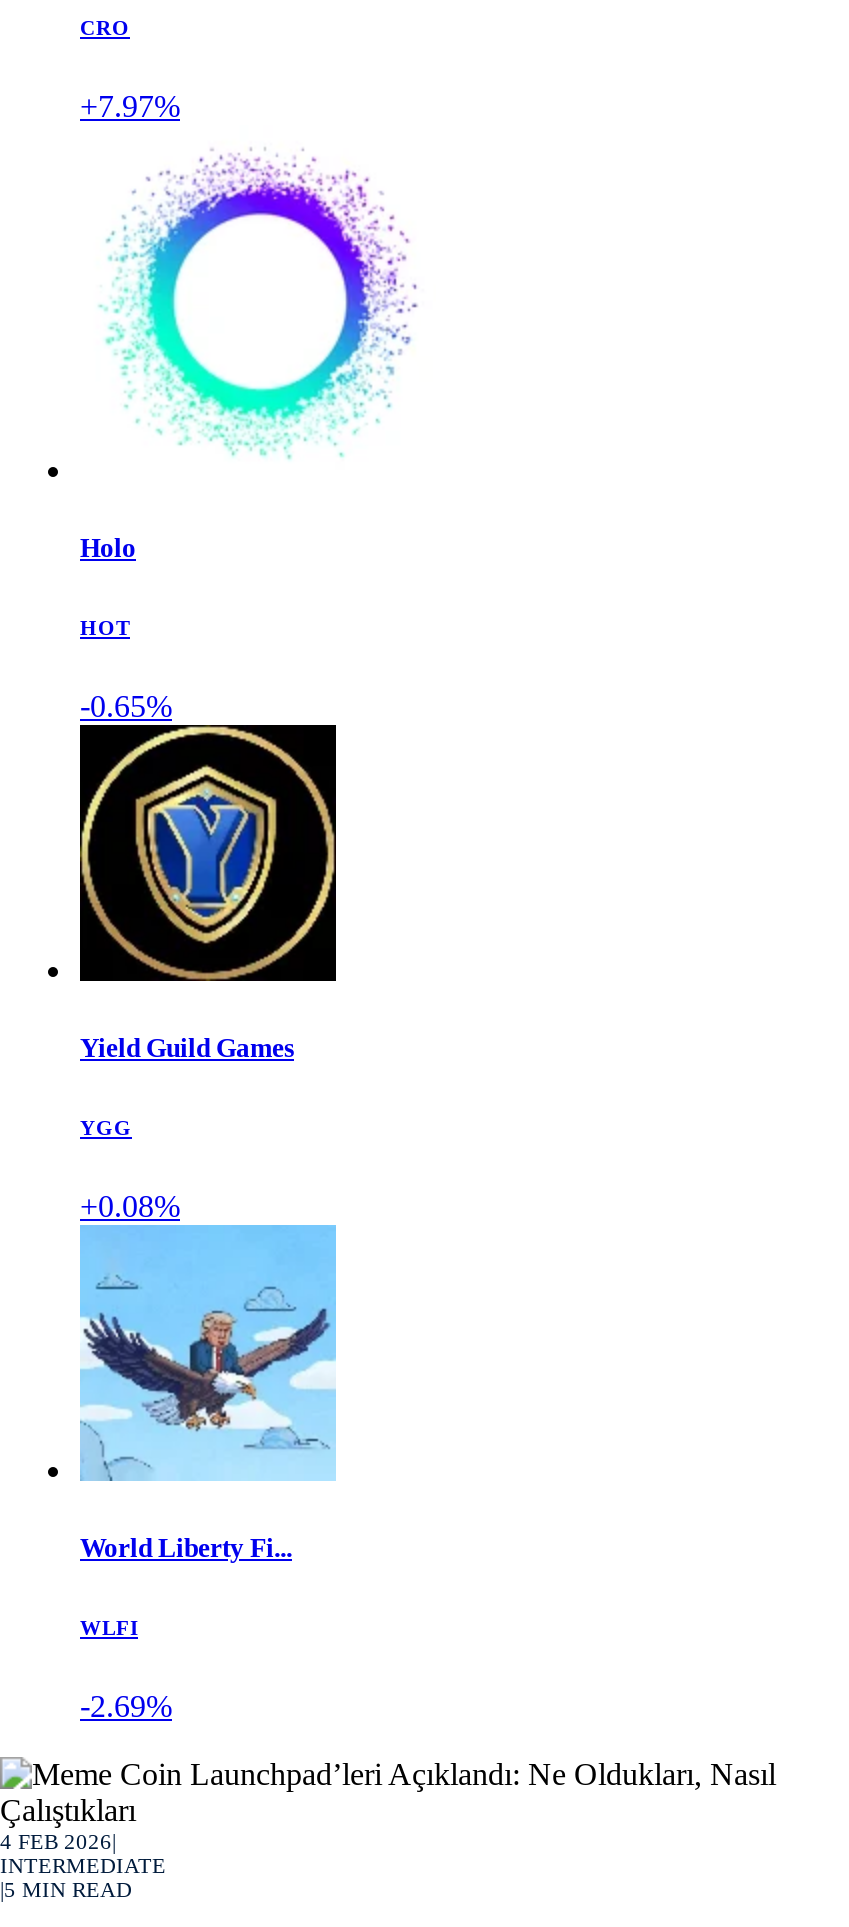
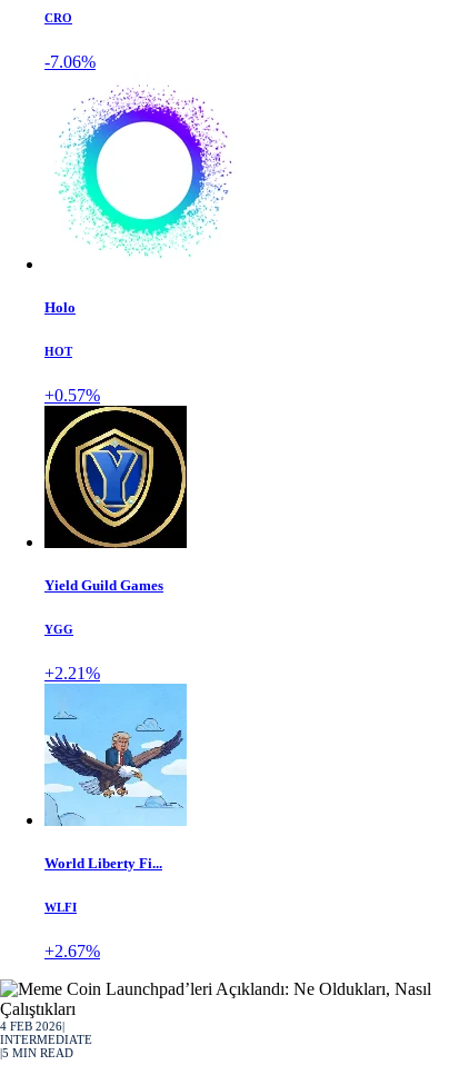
[80,89,180,123] +7.97% -> [44,52,96,71] -7.06%
[80,689,172,723] -0.65% -> [44,386,100,405] +0.57%
[80,1189,180,1223] +0.08% -> [44,664,100,683] +2.21%
[80,1690,172,1724] -2.69% -> [44,942,100,961] +2.67%

